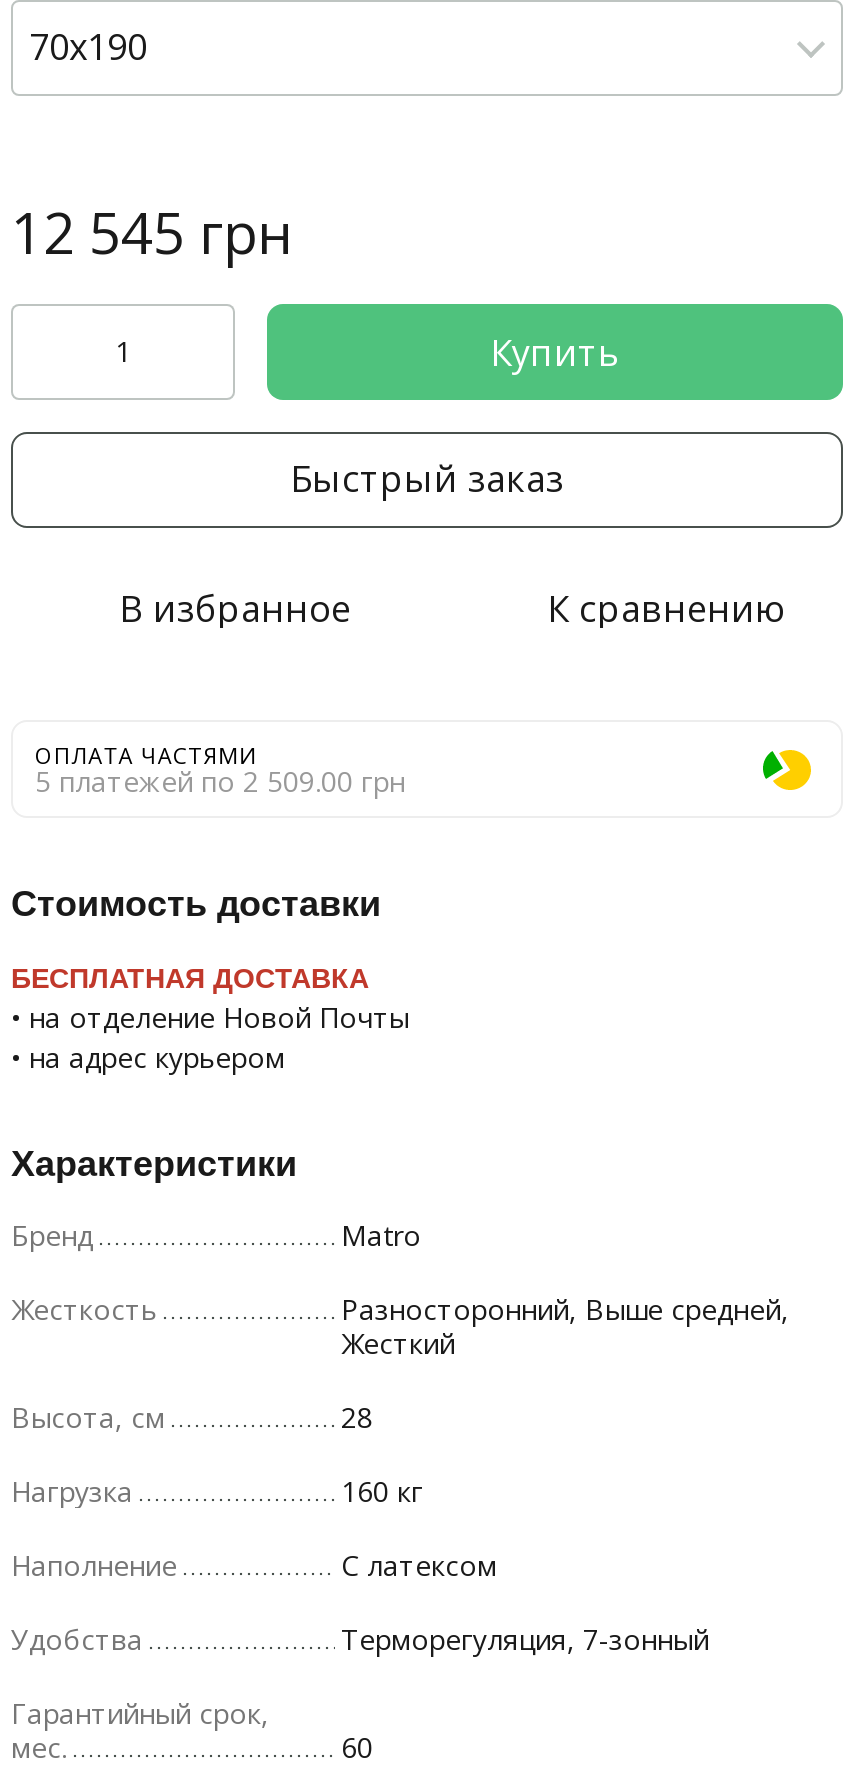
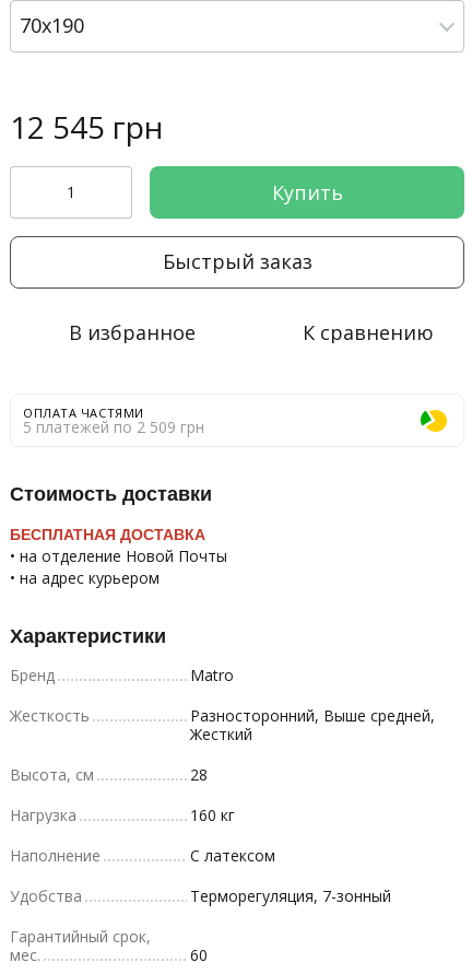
[35,761,405,799] 5 платежей по 2 509.00 грн -> [23,416,204,437] 5 платежей по 2 509 грн

